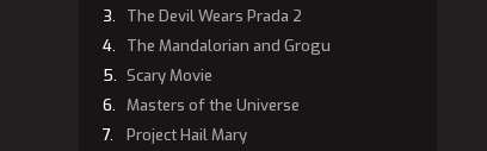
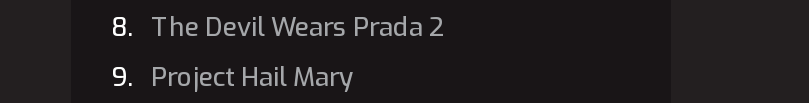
[127,35,331,115] The Mandalorian and Grogu | Scary Movie | Masters of the Universe -> none

